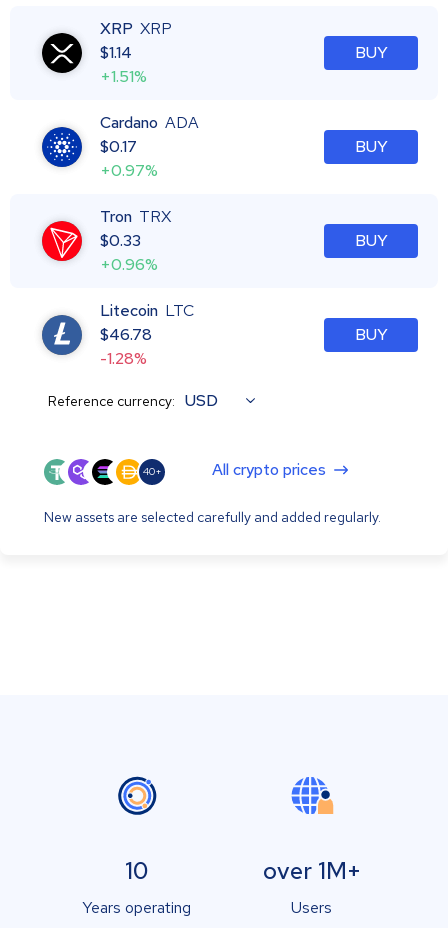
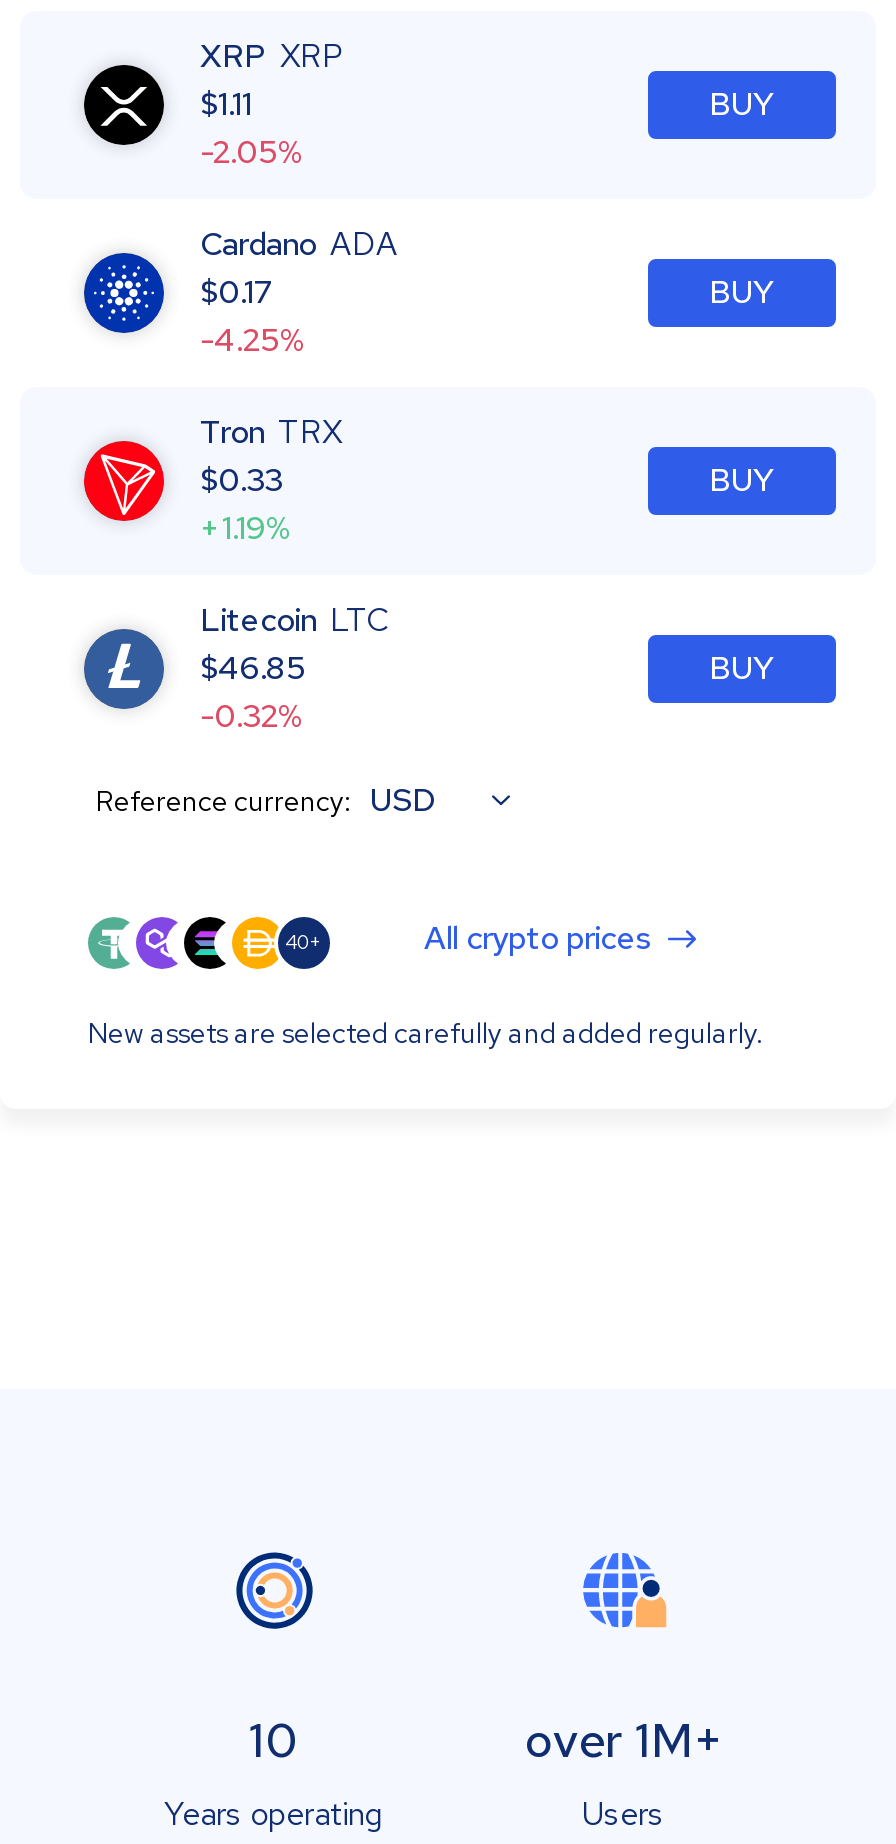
[100,42,132,63] $1.14 -> [200,83,252,125] $1.11
[100,66,147,87] +1.51% -> [200,131,304,173] -2.05%
[100,160,158,181] +0.97% -> [200,319,306,361] -4.25%
[100,254,158,275] +0.96% -> [200,507,292,549] +1.19%
[100,324,152,345] $46.78 -> [200,647,306,689] $46.85
[100,348,147,369] -1.28% -> [200,695,304,737] -0.32%

